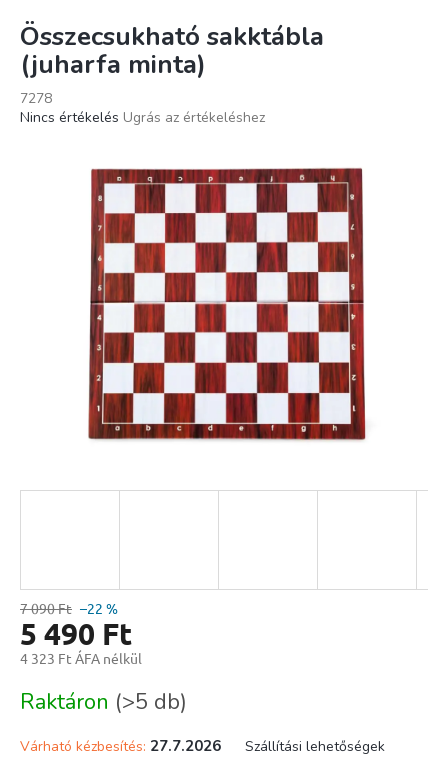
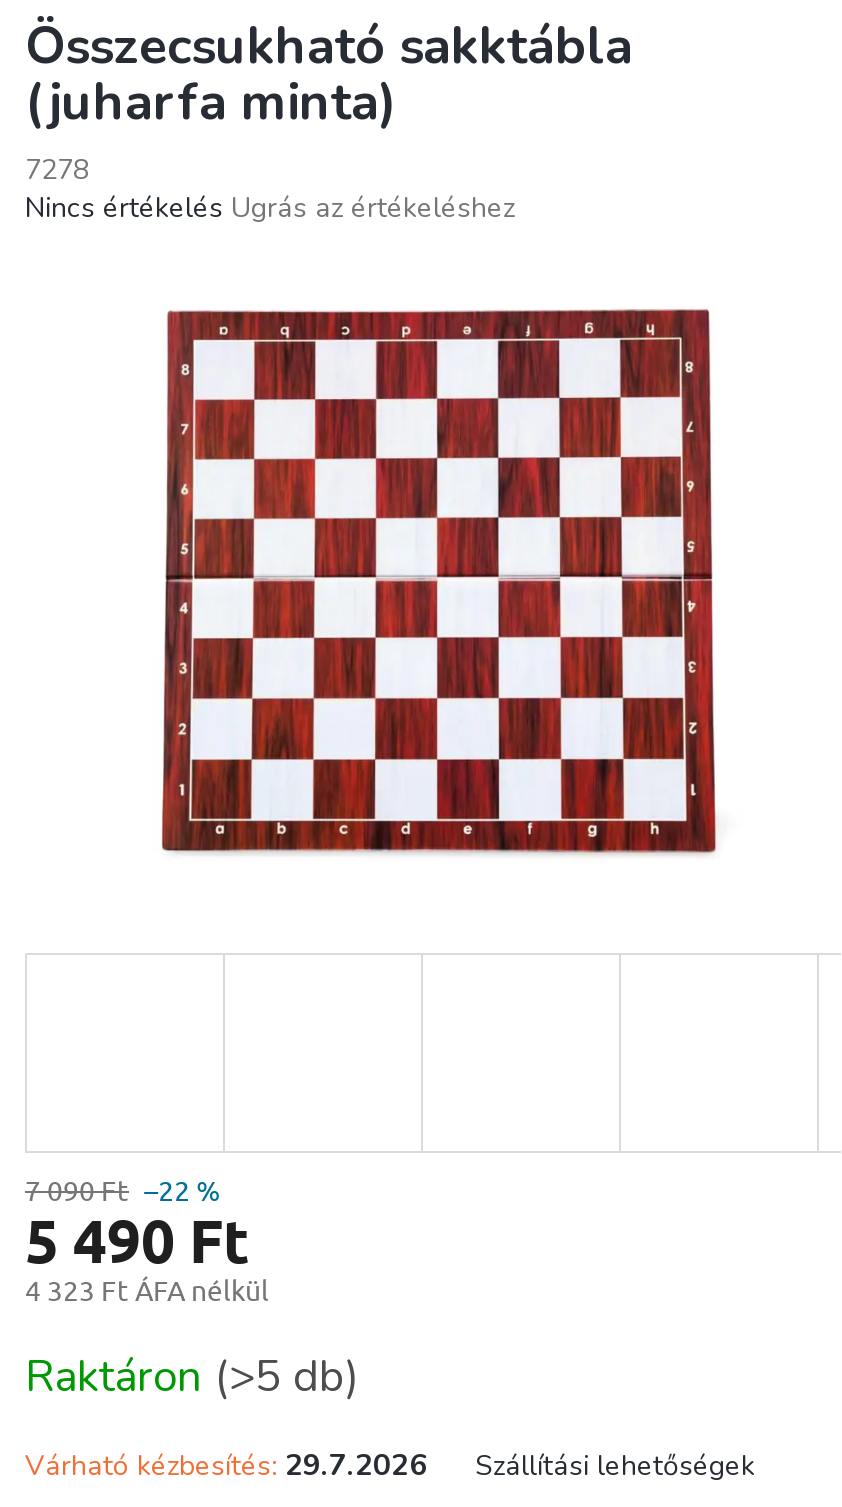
[20,736,221,756] Várható kézbesítés: 27.7.2026 -> [25,1445,427,1485] Várható kézbesítés: 29.7.2026

